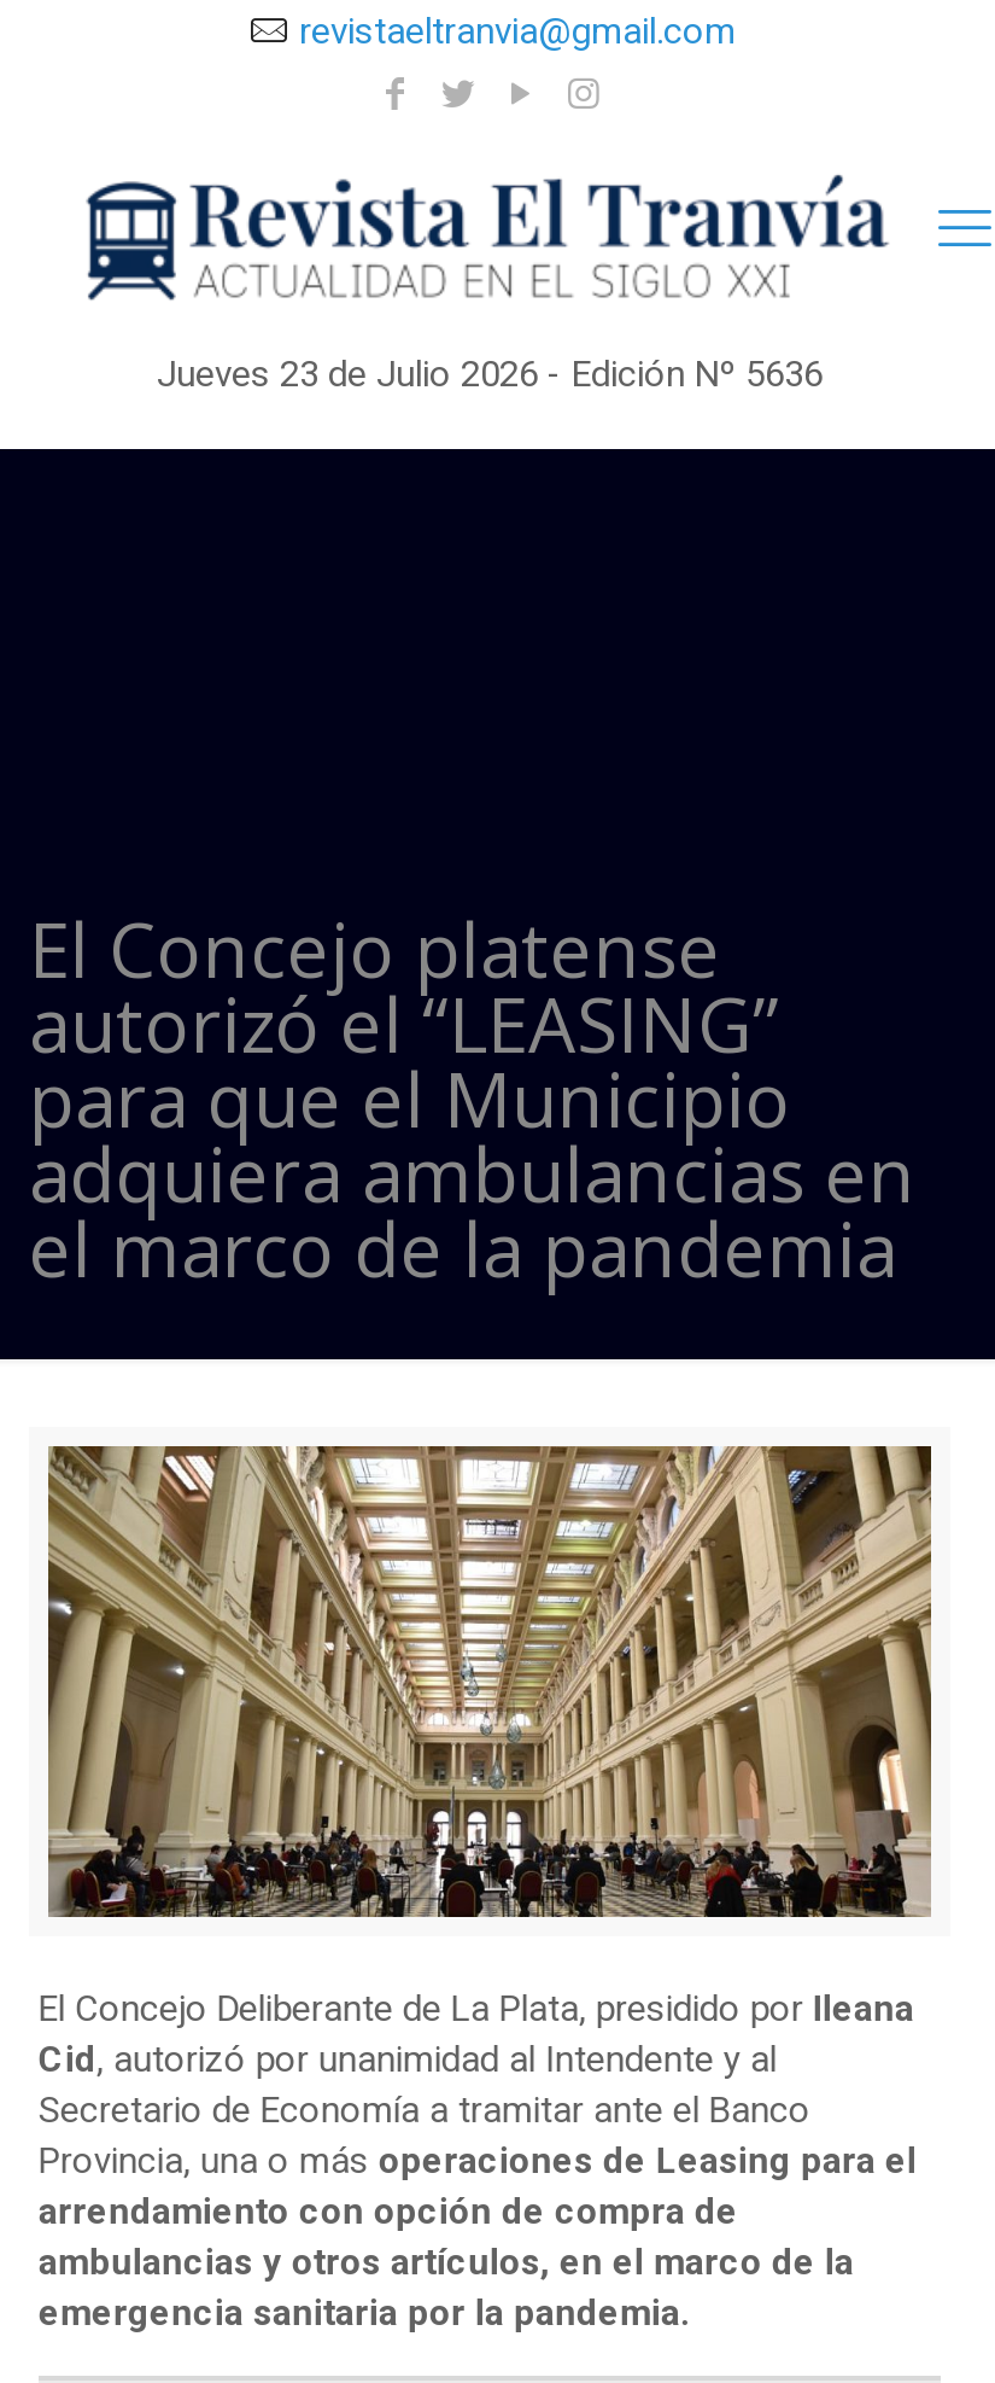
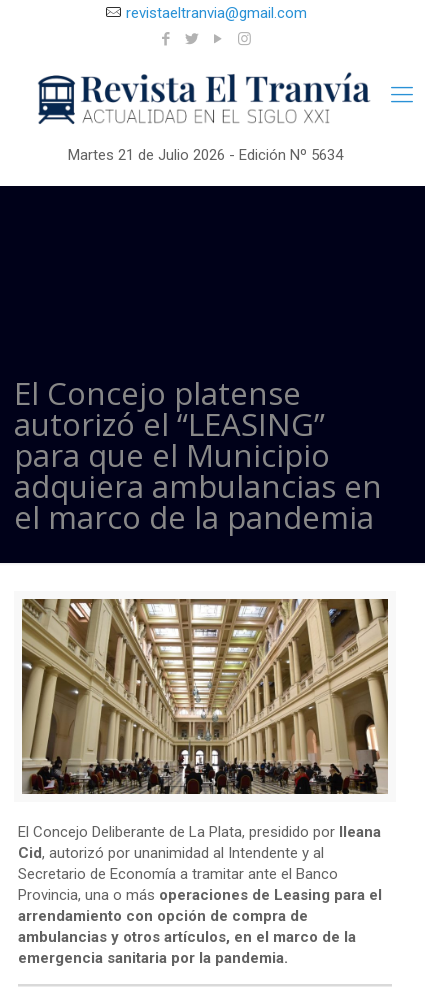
[157,352,823,396] Jueves 23 de Julio 2026 - Edición Nº 5636 -> [67,146,342,164] Martes 21 de Julio 2026 - Edición Nº 5634

